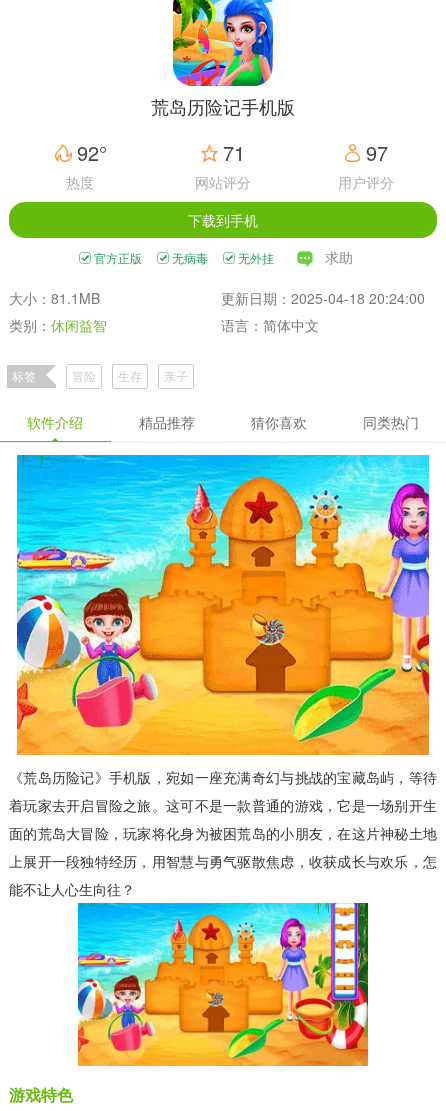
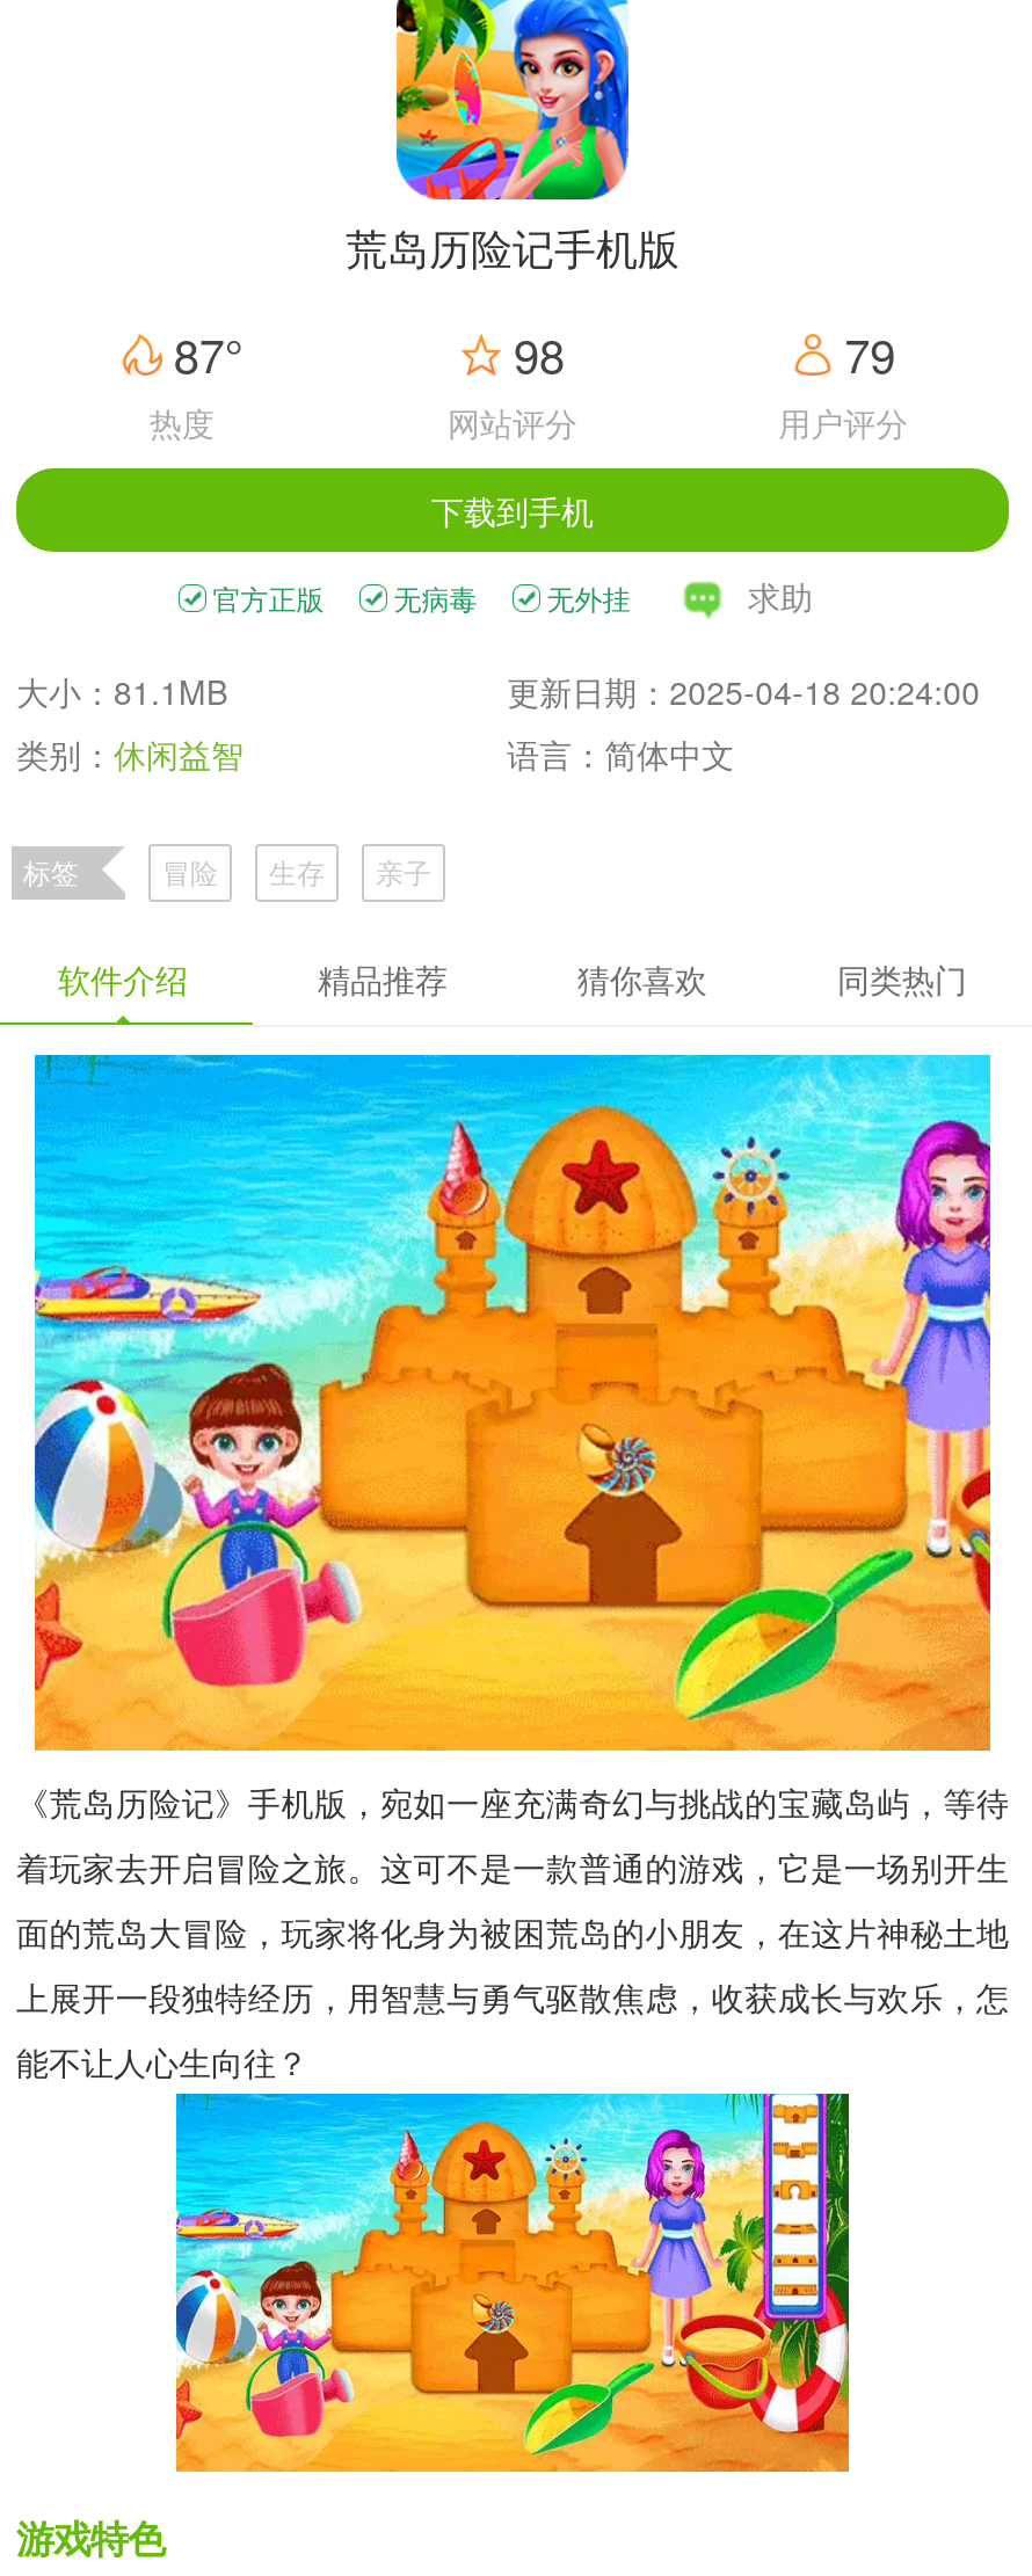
[77,138,107,167] 92° -> [173,320,243,387] 87°
[223,138,245,167] 71 -> [514,320,565,387] 98
[366,138,388,167] 97 -> [844,320,895,387] 79

